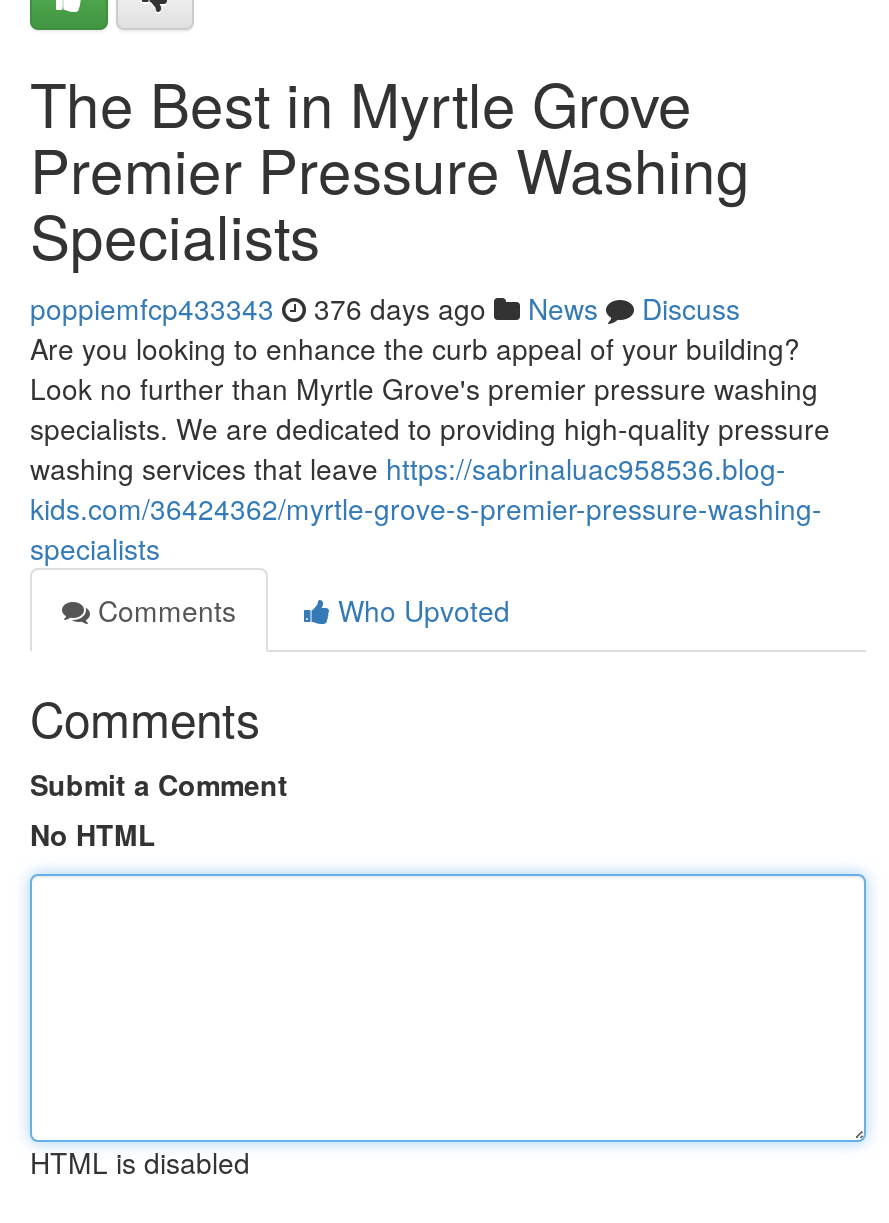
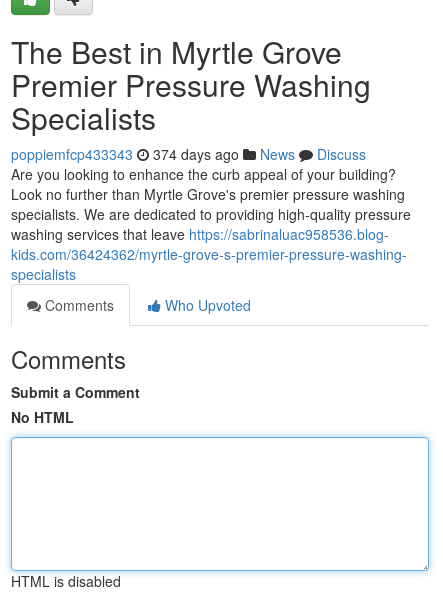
[30,288,740,328] poppiemfcp433343 376 days ago News Discuss -> [11,144,366,164] poppiemfcp433343 374 days ago News Discuss

